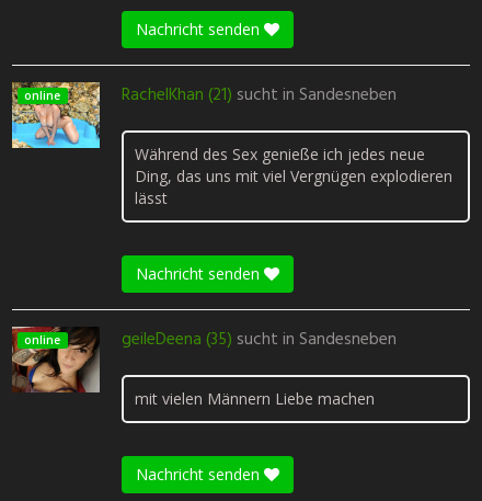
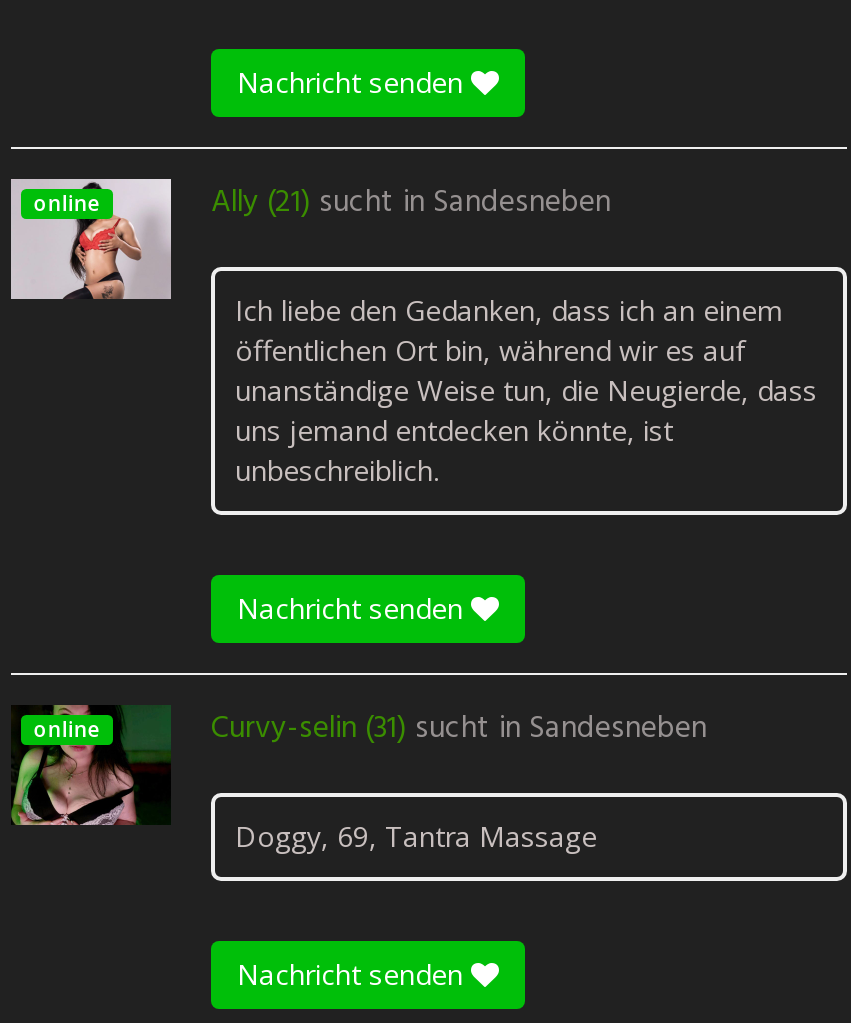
[11,81,397,149] [image] | RachelKhan (21) sucht in Sandesneben -> [9,177,611,301] [image] | Ally (21) sucht in Sandesneben
[135,144,452,208] Während des Sex genieße ich jedes neue | Ding, das uns mit viel Vergnügen explodieren | lässt -> [235,291,817,489] Ich liebe den Gedanken, dass ich an einem | öffentlichen Ort bin, während wir es auf | unanständige Weise tun, die Neugierde, dass | uns jemand entdecken könnte, ist | unbeschreiblich.
[11,326,397,394] [image] | geileDeena (35) sucht in Sandesneben -> [11,703,707,827] [image] | Curvy-selin (31) sucht in Sandesneben
[135,388,375,409] mit vielen Männern Liebe machen -> [235,817,597,855] Doggy, 69, Tantra Massage

